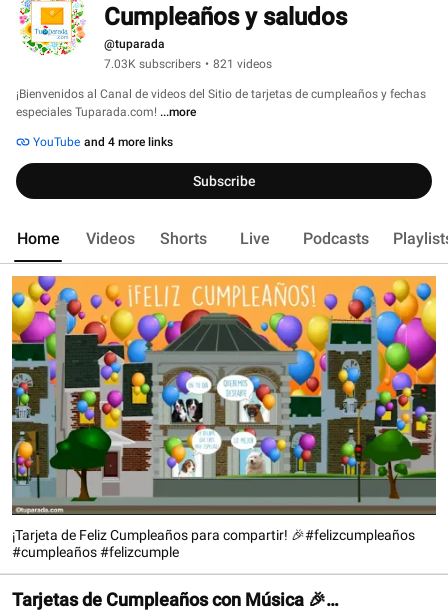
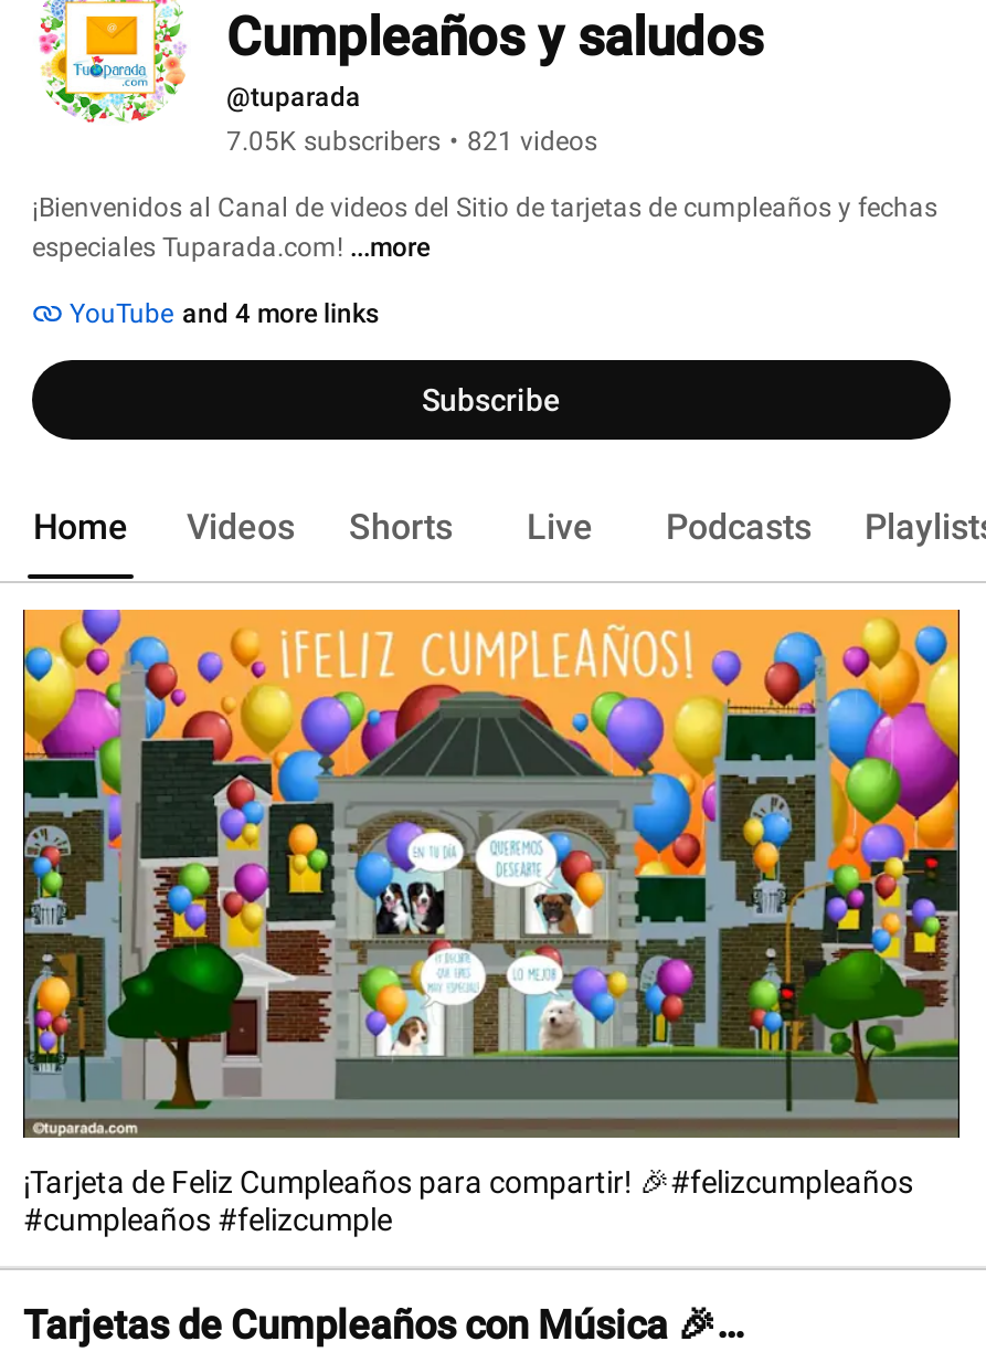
[104,57,272,71] 7.03K subscribers • 821 videos -> [226,126,597,157] 7.05K subscribers • 821 videos

